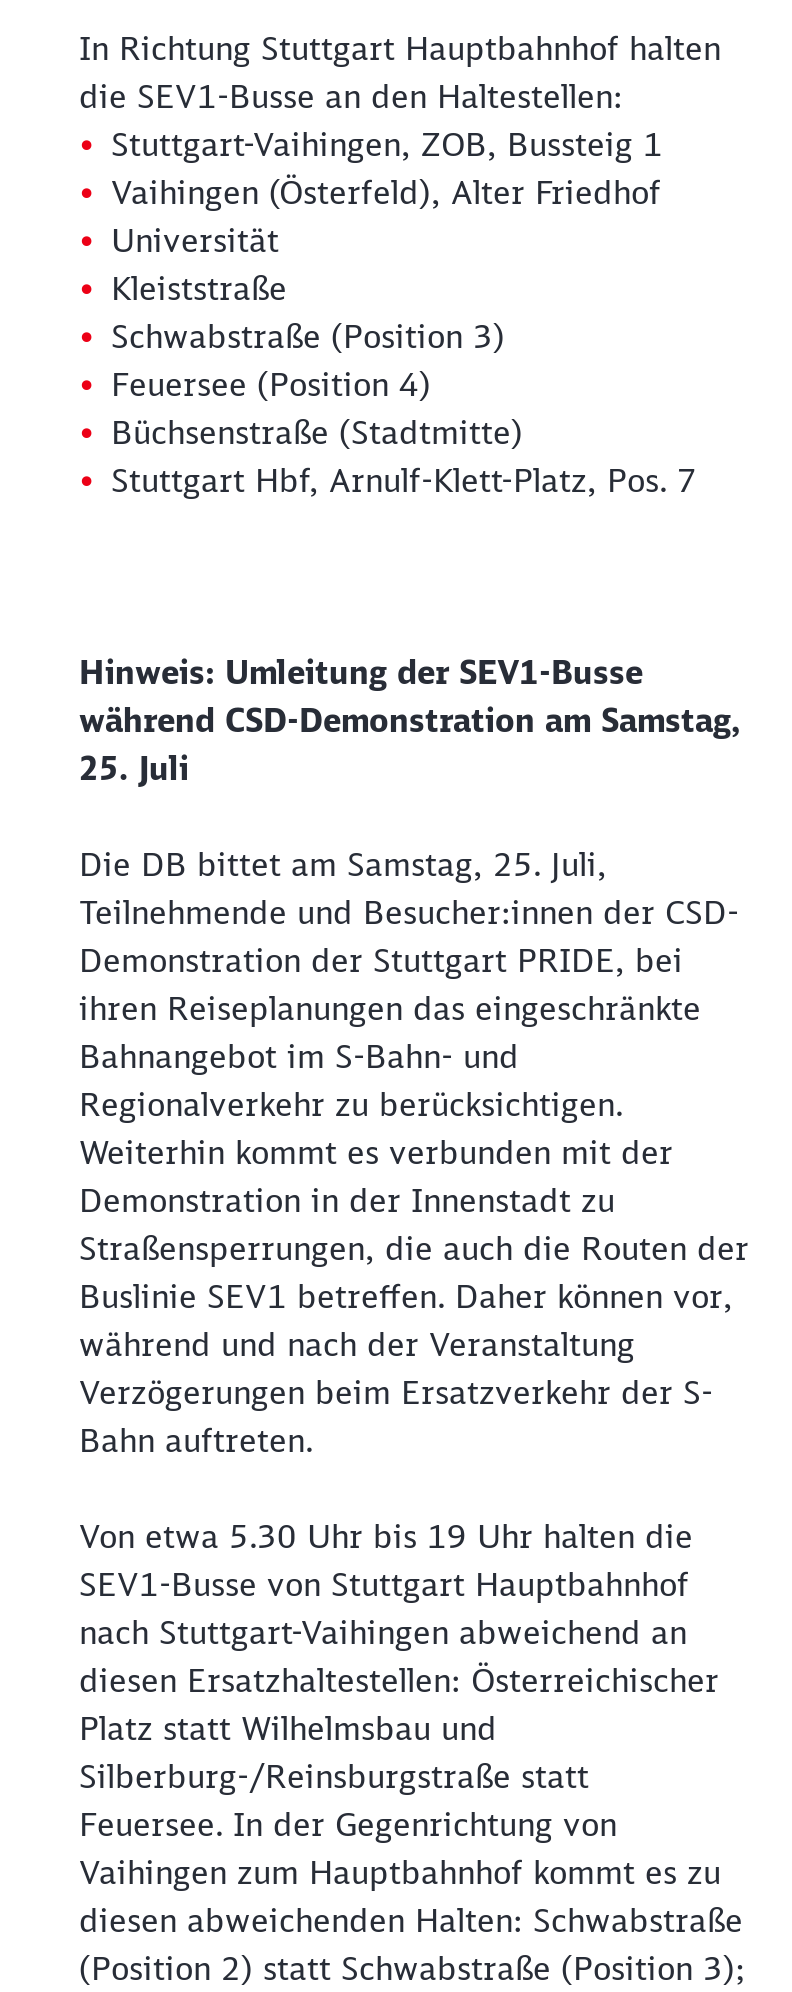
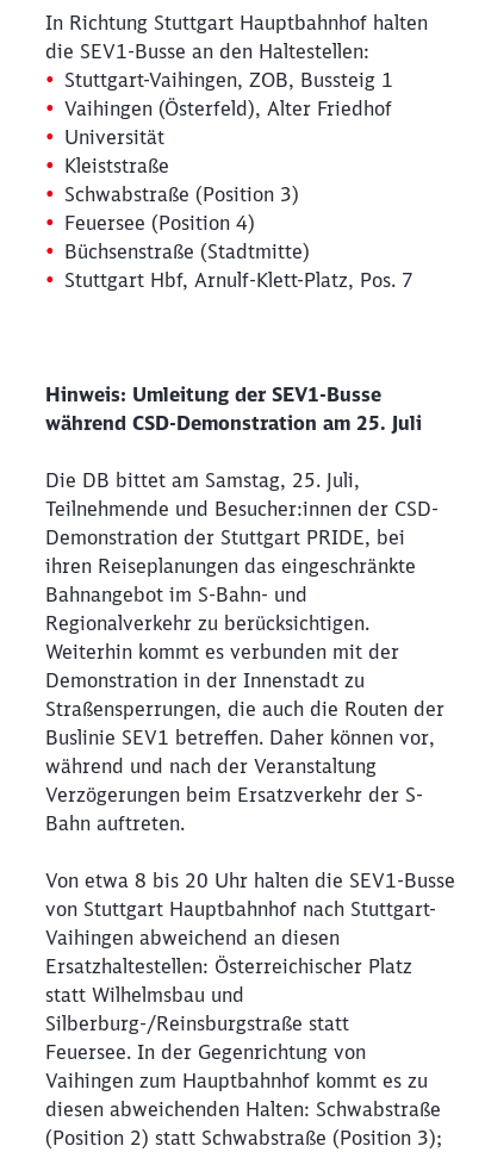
[79,699,741,787] während CSD-Demonstration am Samstag, | 25. Juli -> [45,411,422,434] während CSD-Demonstration am 25. Juli
[79,1515,719,1747] Von etwa 5.30 Uhr bis 19 Uhr halten die | SEV1-Busse von Stuttgart Hauptbahnhof | nach Stuttgart-Vaihingen abweichend an | diesen Ersatzhaltestellen: Österreichischer | Platz statt Wilhelmsbau und -> [45,868,455,1006] Von etwa 8 bis 20 Uhr halten die SEV1-Busse | von Stuttgart Hauptbahnhof nach Stuttgart- | Vaihingen abweichend an diesen | Ersatzhaltestellen: Österreichischer Platz | statt Wilhelmsbau und

